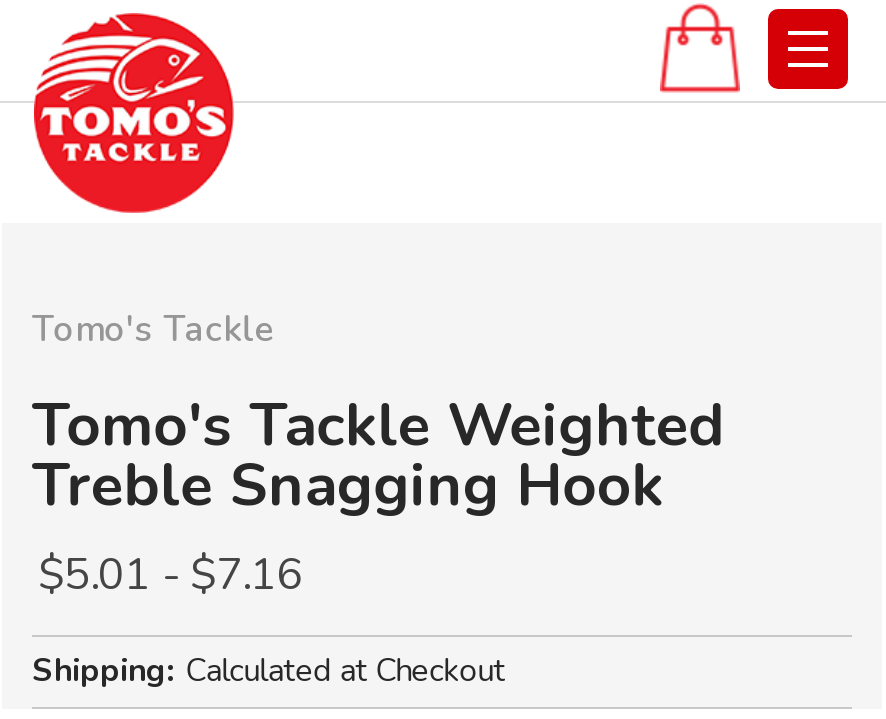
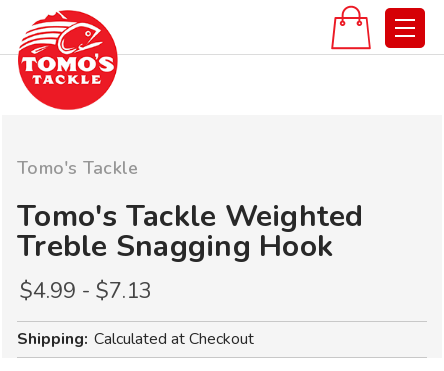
[38,545,302,605] $5.01 - $7.16 -> [20,276,152,306] $4.99 - $7.13

